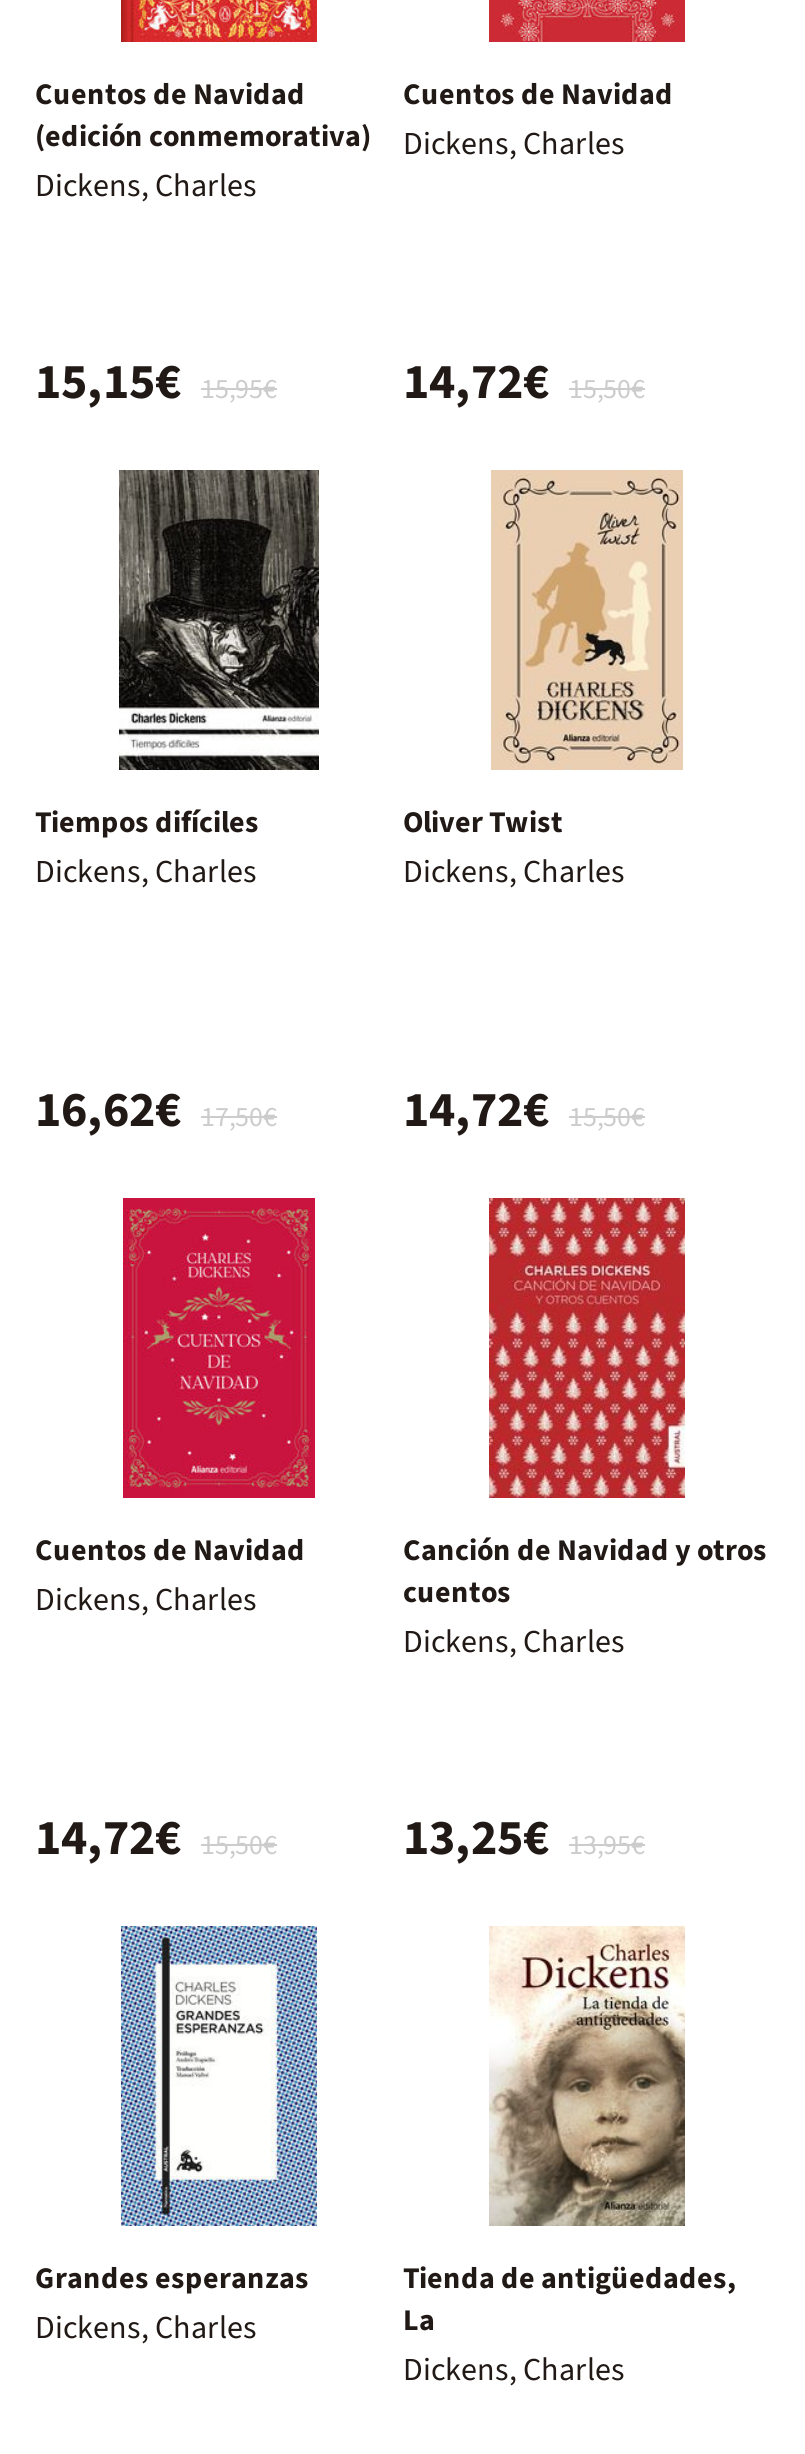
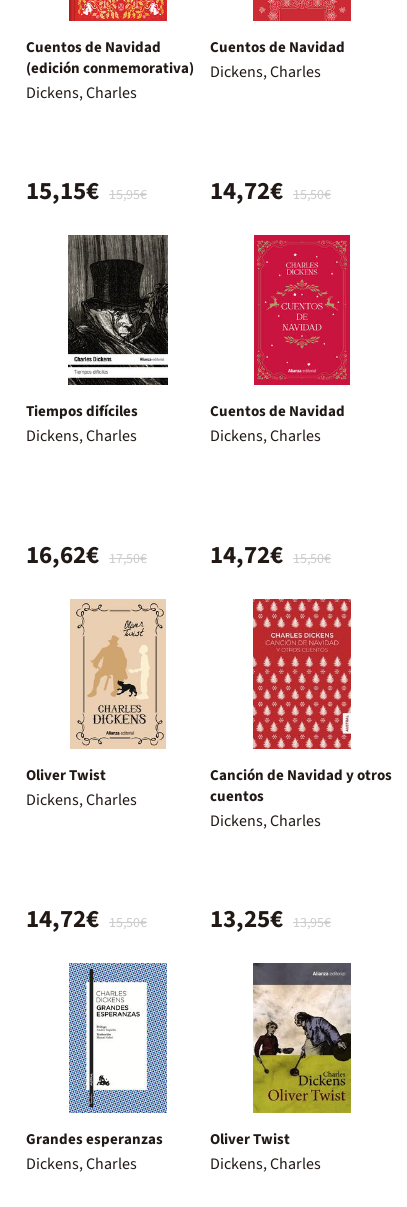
moved [491,470,683,770] -> [70,599,166,749]: [image]
[403,802,563,844] Oliver Twist -> [210,401,345,422] Cuentos de Navidad
moved [121,1196,317,1500] -> [253,234,351,386]: [image]
[35,1530,305,1572] Cuentos de Navidad -> [26,765,106,786] Oliver Twist
[403,1926,737,2342] [image] | Tienda de antigüedades, | La -> [210,962,352,1150] [image] | Oliver Twist

